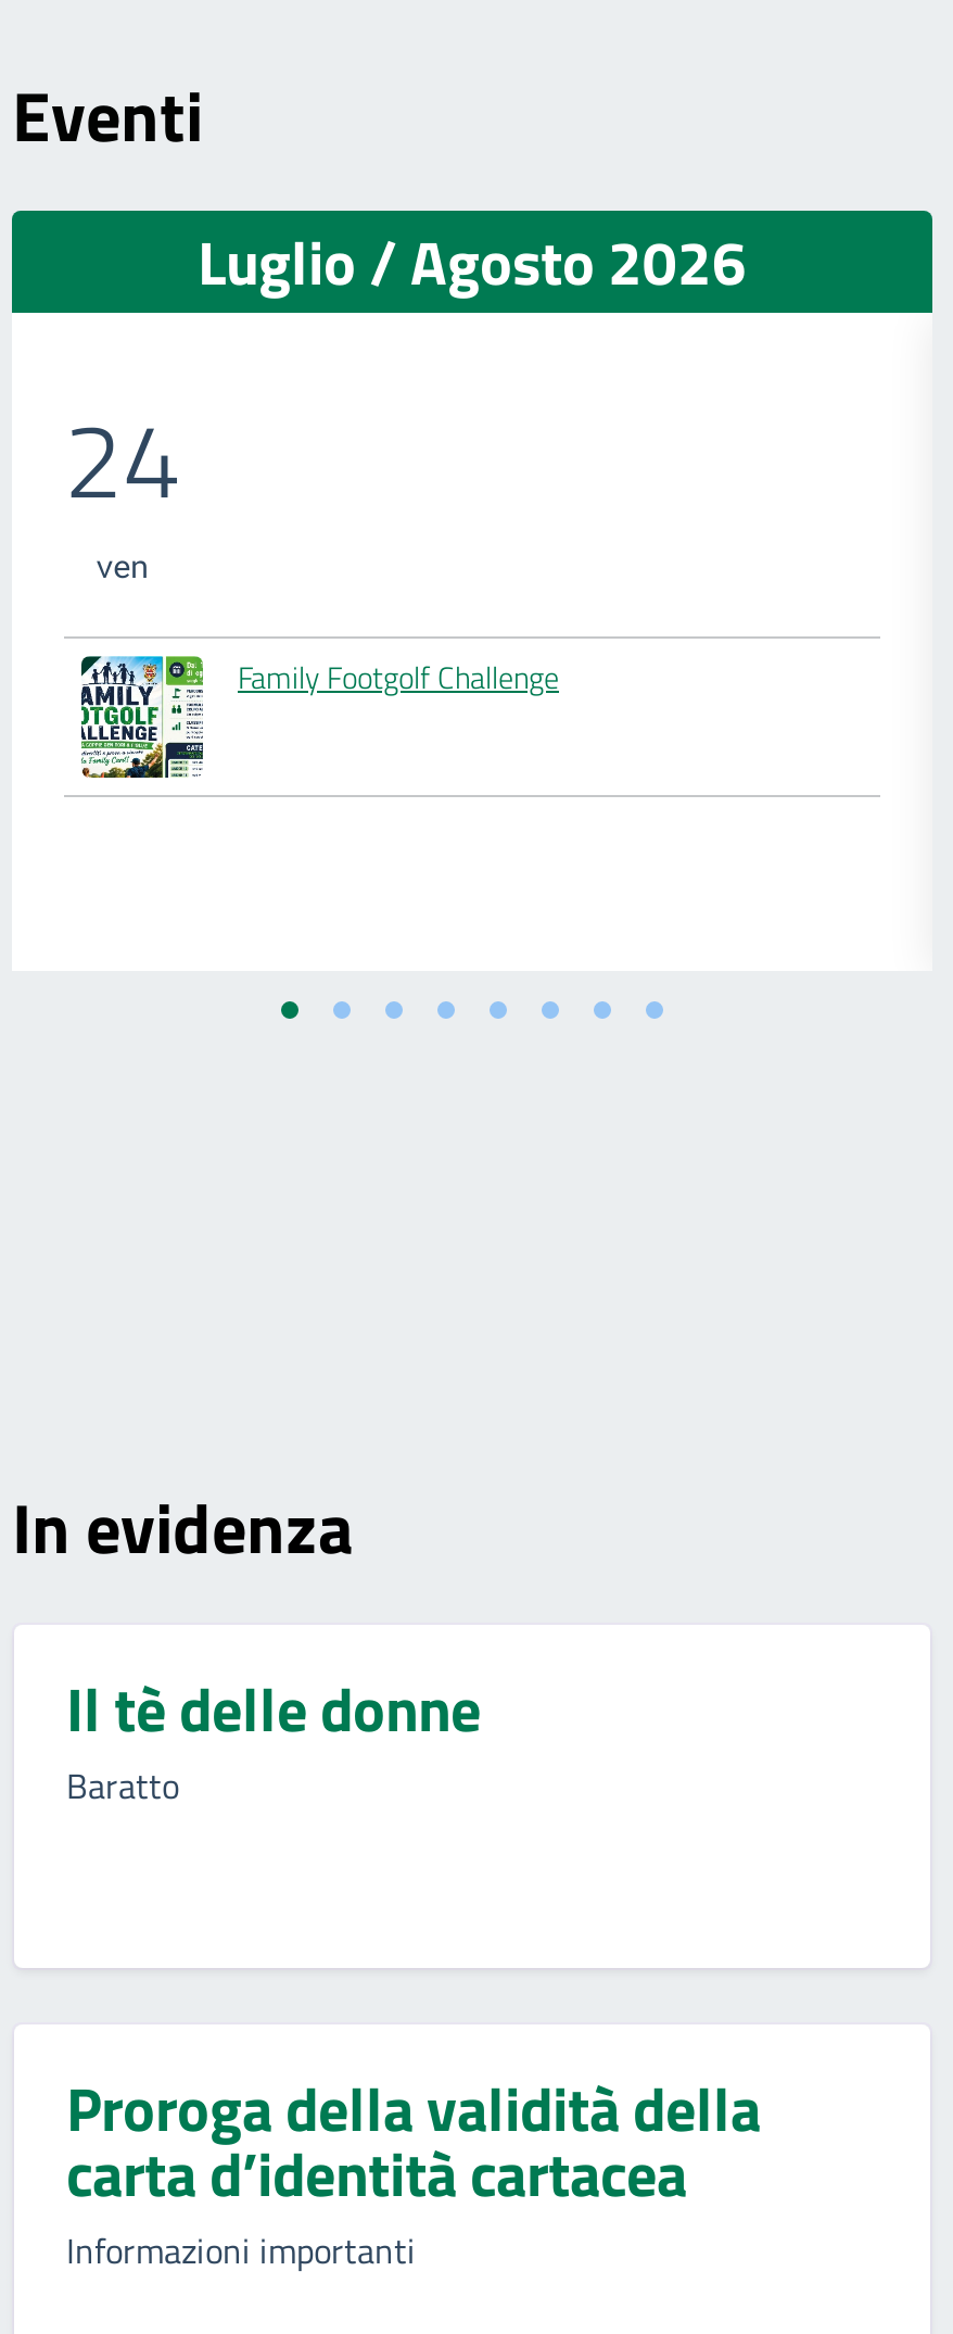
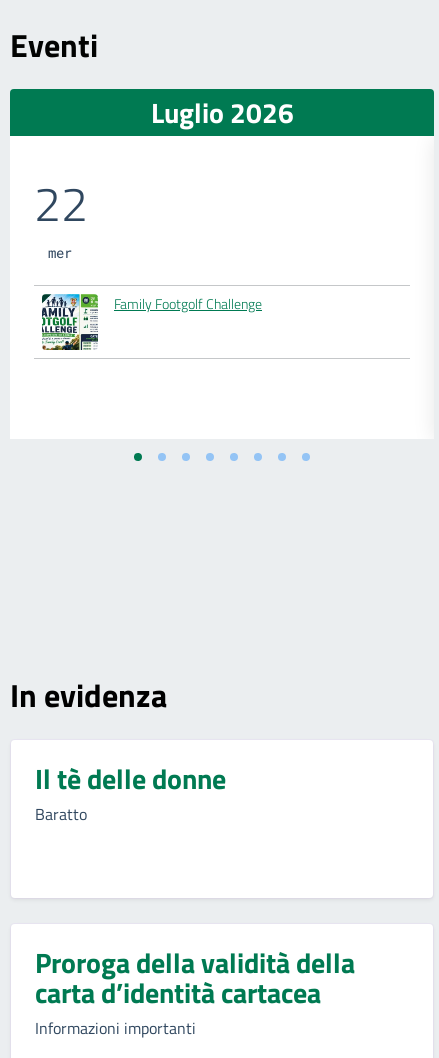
[198,215,747,308] Luglio / Agosto 2026 -> [150,91,293,134] Luglio 2026
[64,380,181,587] 24 | ven -> [34,167,88,262] 22 | mer

